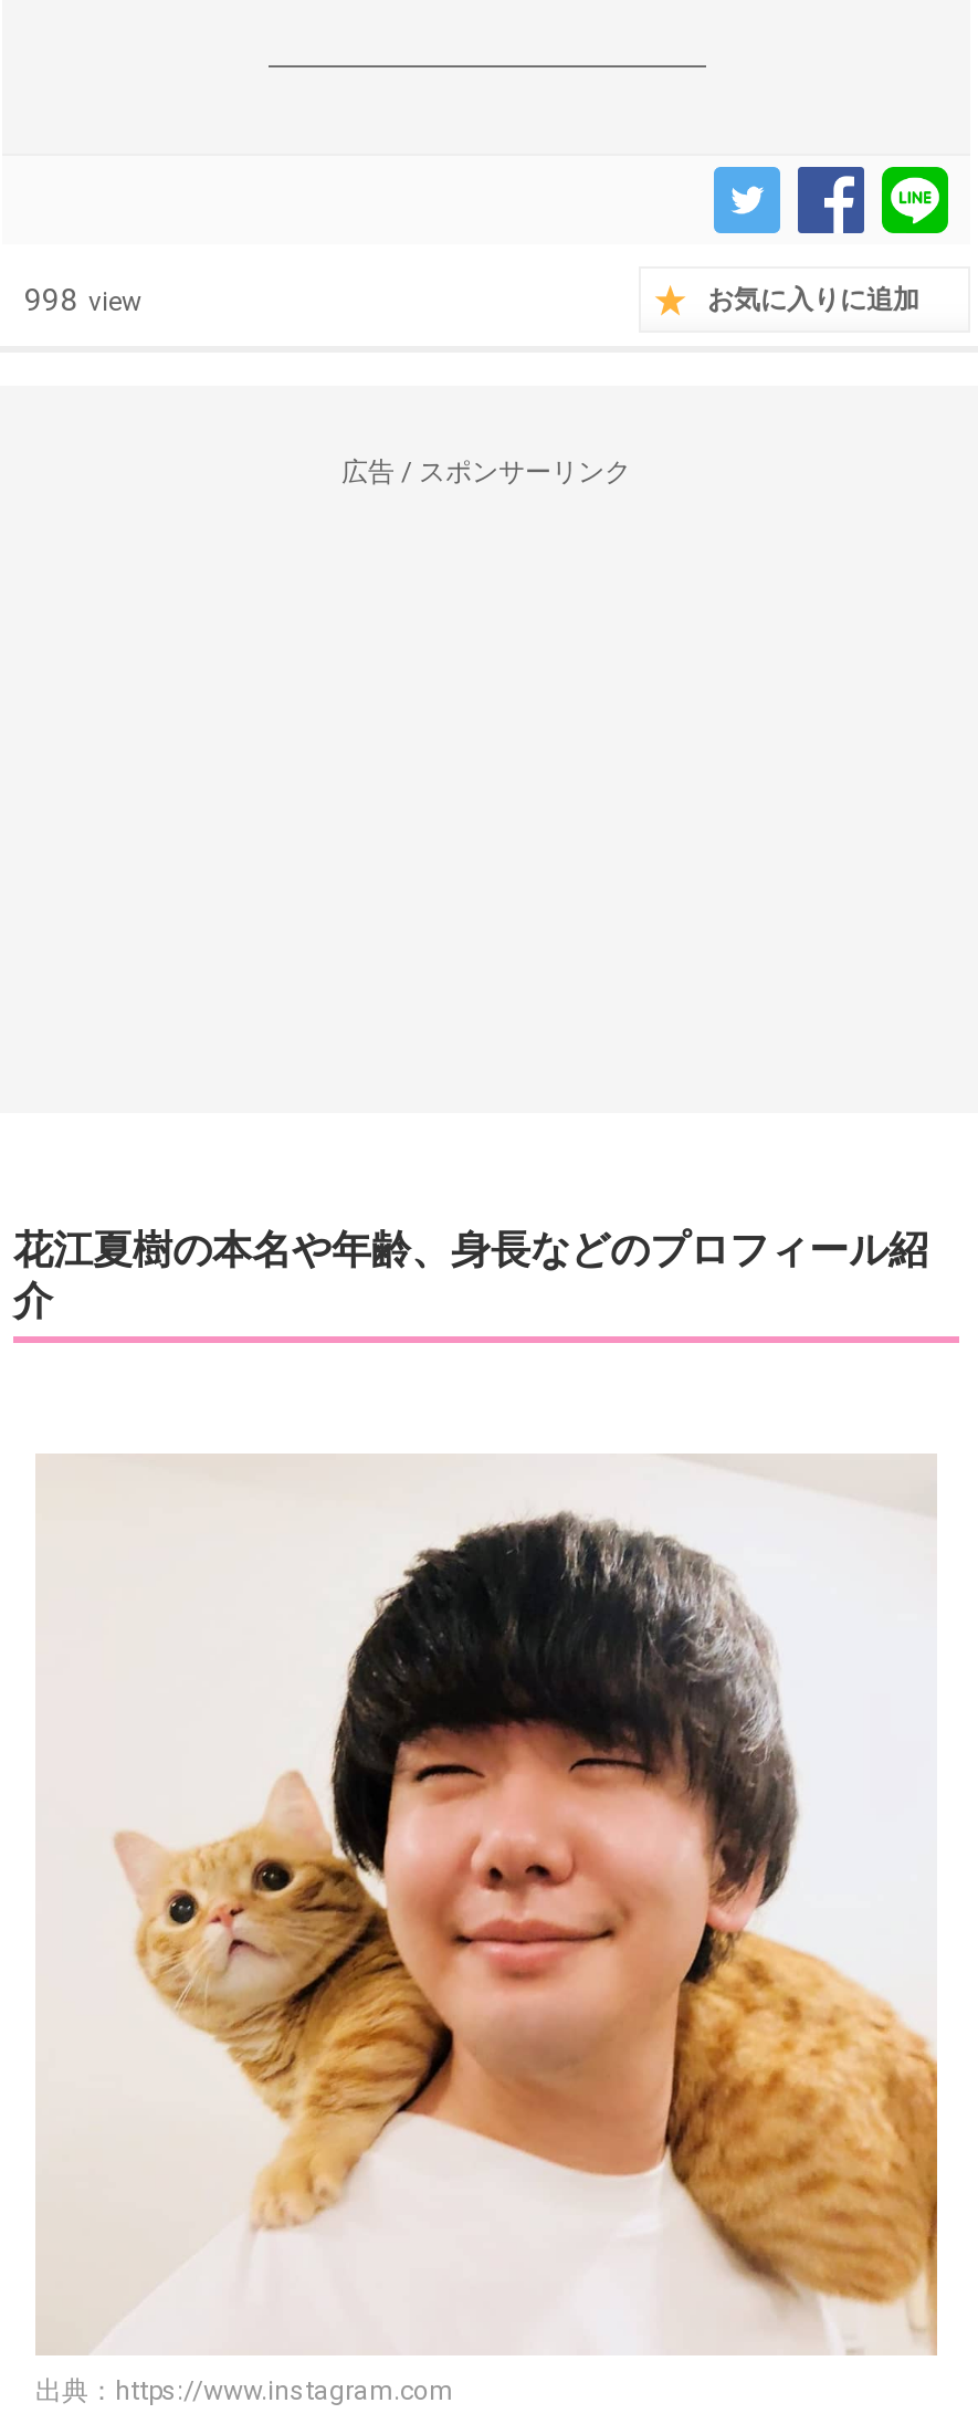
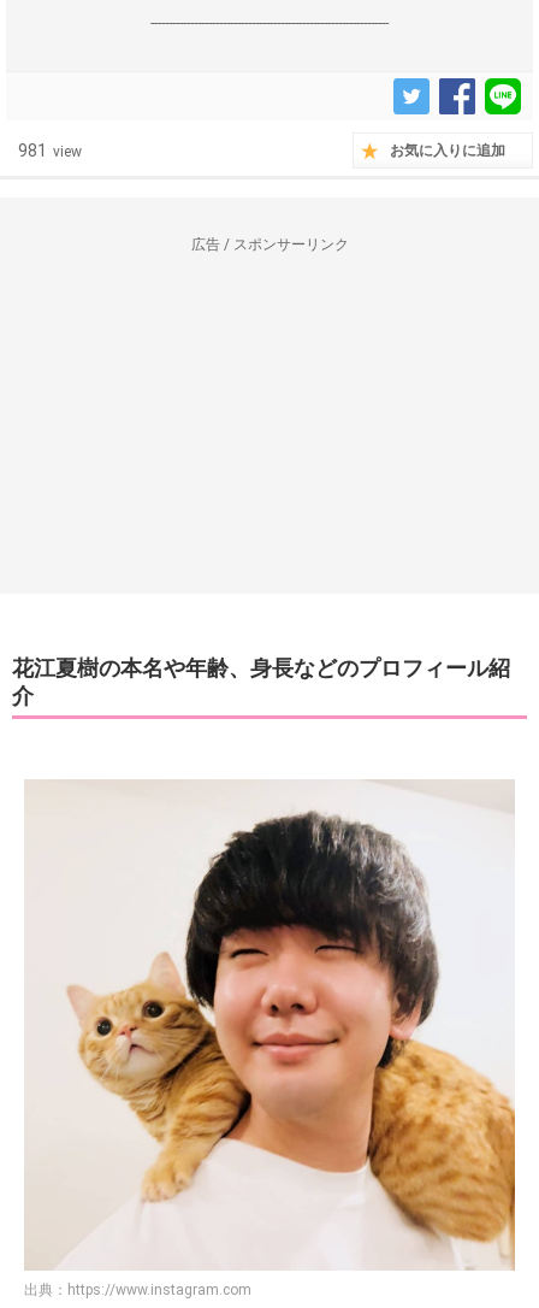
[24,282,141,317] 998 view -> [18,141,82,160] 981 view

